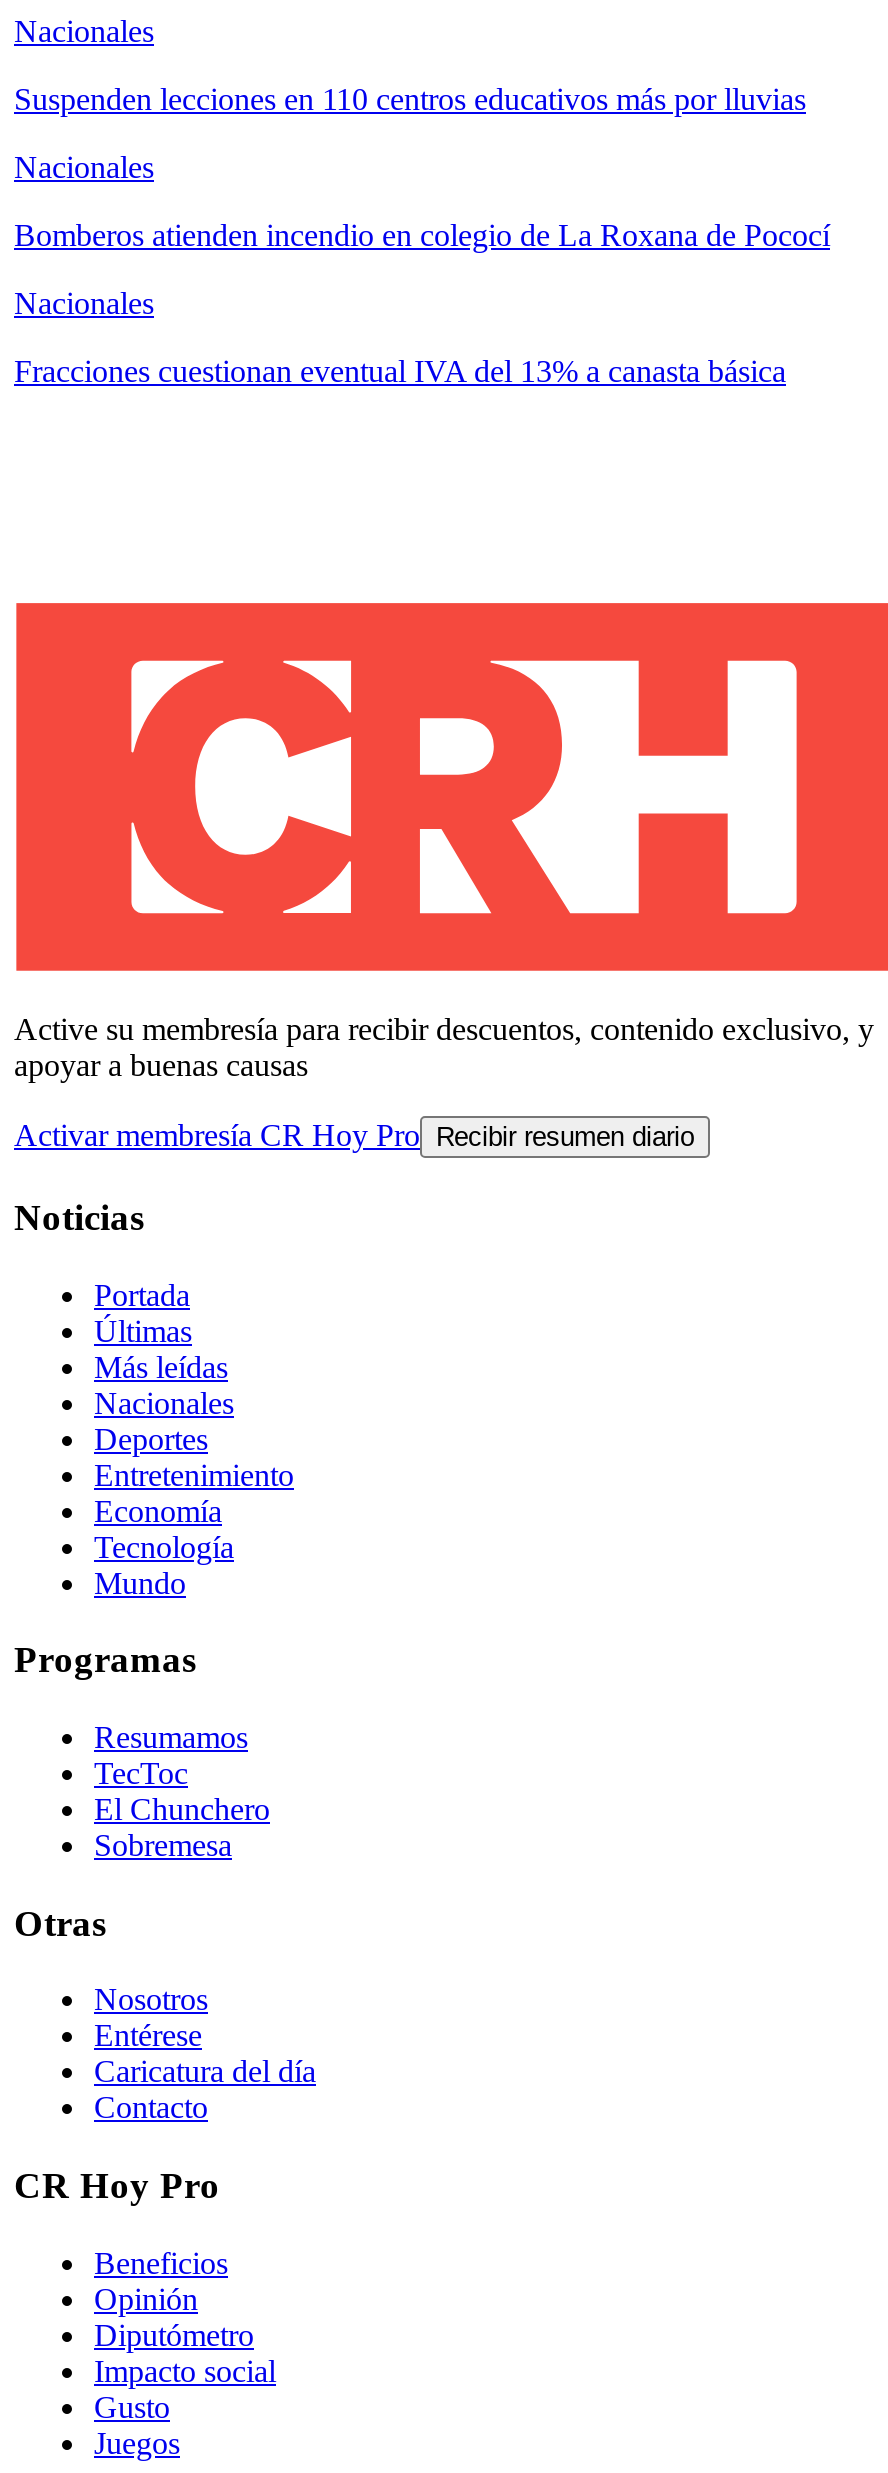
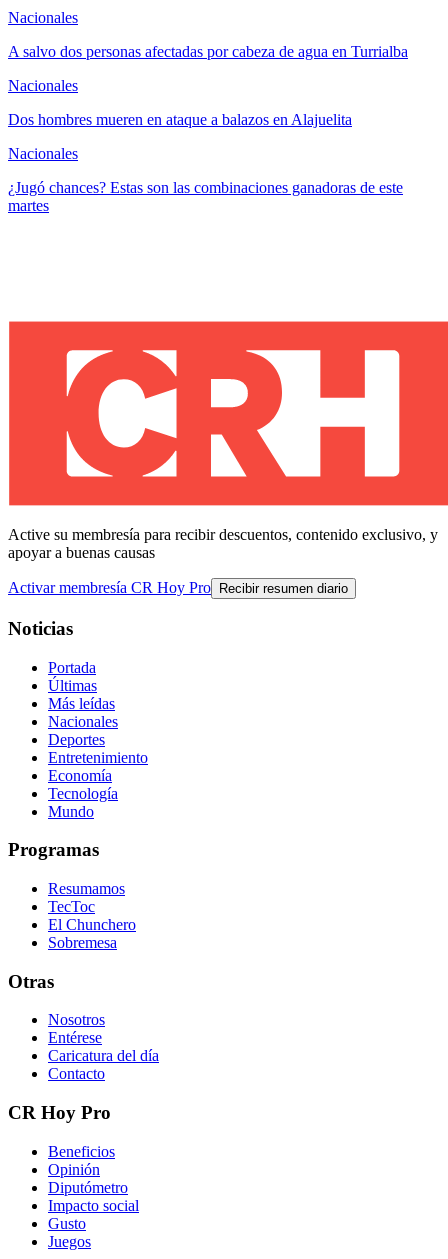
[14,82,806,116] Suspenden lecciones en 110 centros educativos más por lluvias -> [8,43,408,60] A salvo dos personas afectadas por cabeza de agua en Turrialba
[14,218,830,252] Bomberos atienden incendio en colegio de La Roxana de Pococí -> [8,111,352,128] Dos hombres mueren en ataque a balazos en Alajuelita
[14,354,786,388] Fracciones cuestionan eventual IVA del 13% a canasta básica -> [8,179,403,214] ¿Jugó chances? Estas son las combinaciones ganadoras de este | martes

